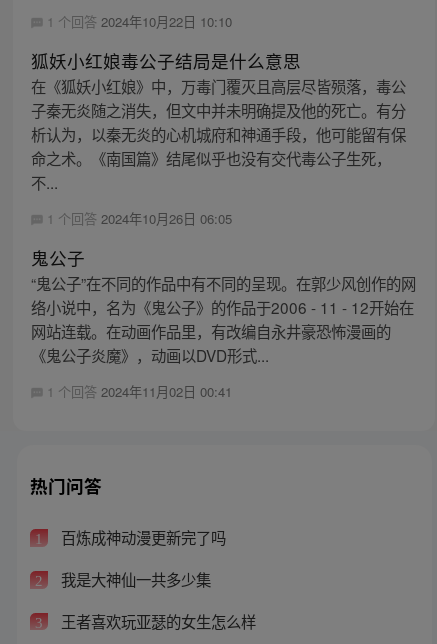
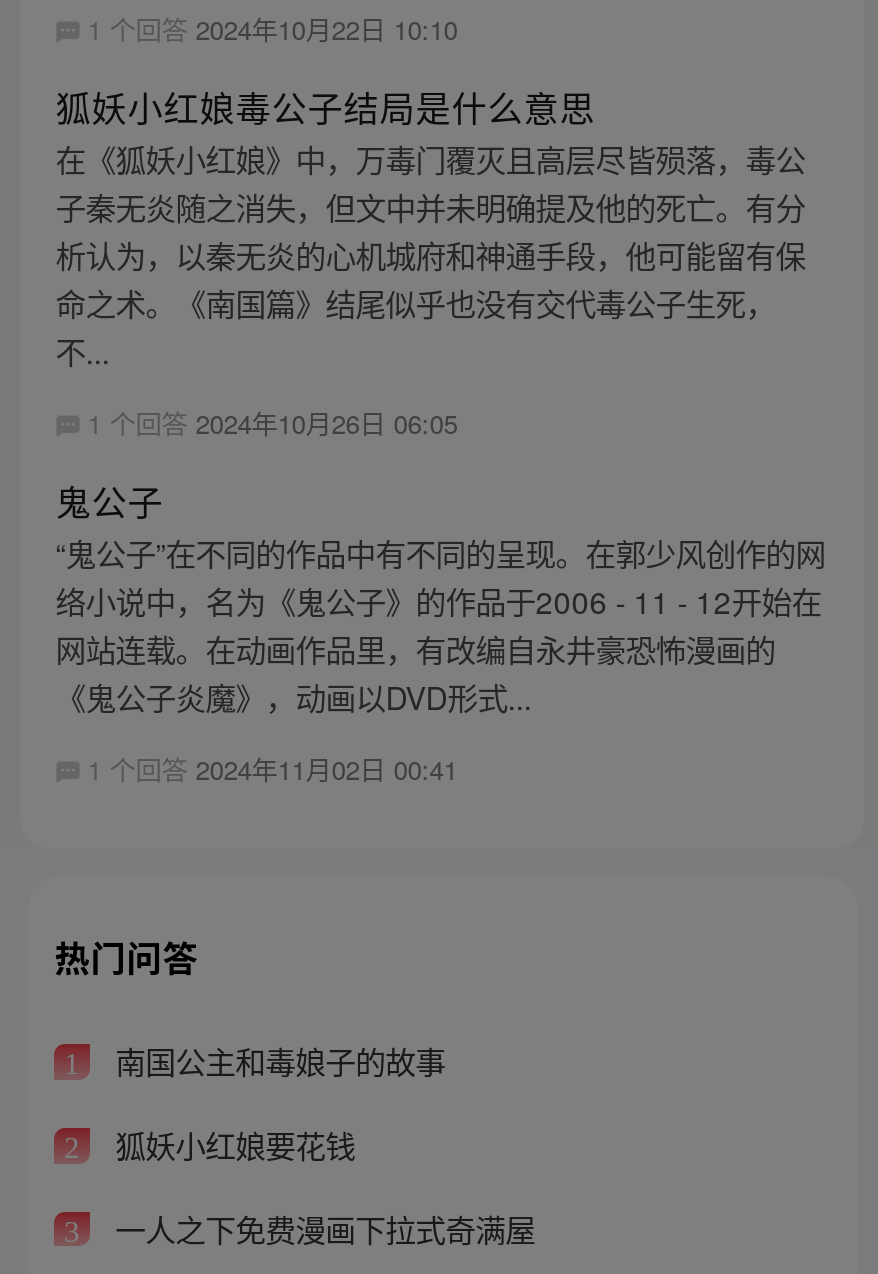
[57,526,226,548] 百炼成神动漫更新完了吗 -> [107,1039,445,1083] 南国公主和毒娘子的故事
[57,568,211,590] 我是大神仙一共多少集 -> [107,1122,355,1166] 狐妖小红娘要花钱
[57,610,256,632] 王者喜欢玩亚瑟的女生怎么样 -> [107,1205,535,1249] 一人之下免费漫画下拉式奇满屋

